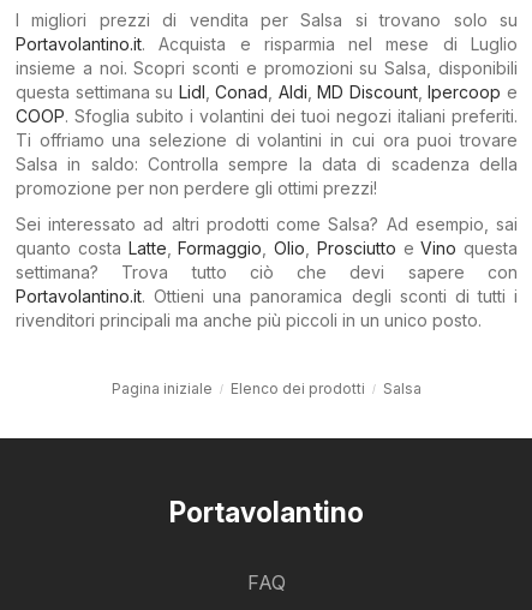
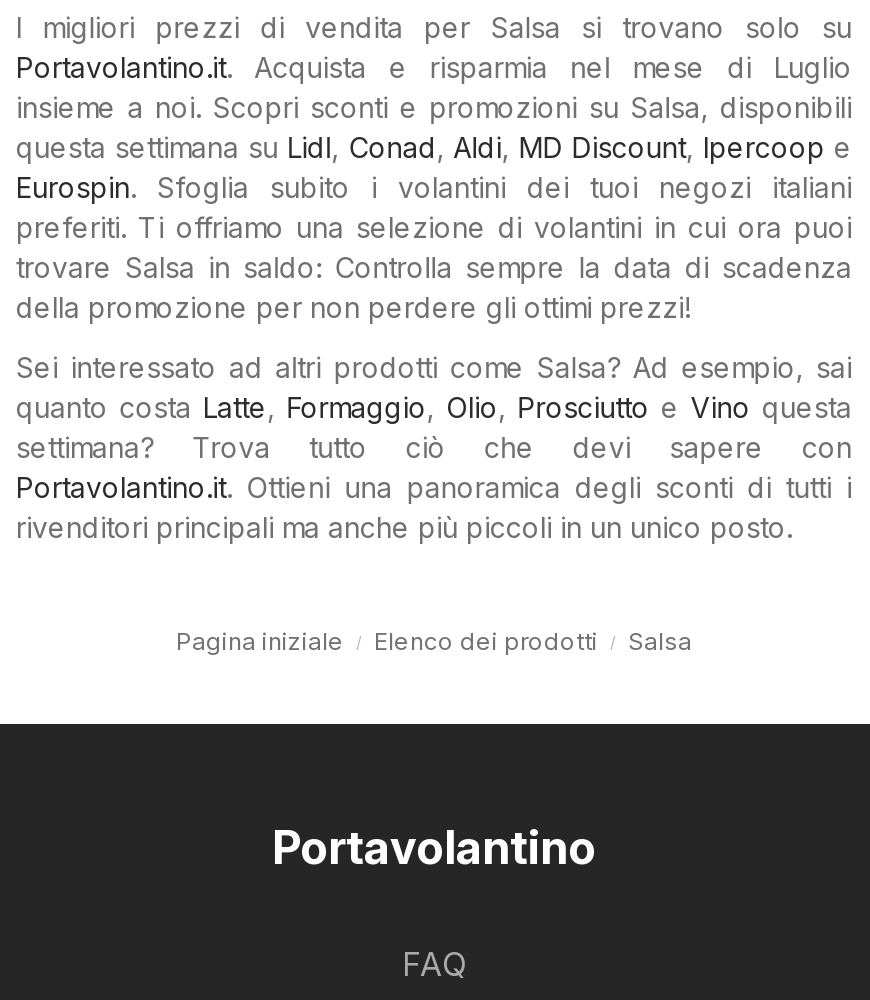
[16,105,518,198] COOP. Sfoglia subito i volantini dei tuoi negozi italiani preferiti. | Ti offriamo una selezione di volantini in cui ora puoi trovare | Salsa in saldo: Controlla sempre la data di scadenza della | promozione per non perdere gli ottimi prezzi! -> [16,169,852,323] Eurospin. Sfoglia subito i volantini dei tuoi negozi italiani | preferiti. Ti offriamo una selezione di volantini in cui ora puoi | trovare Salsa in saldo: Controlla sempre la data di scadenza | della promozione per non perdere gli ottimi prezzi!

